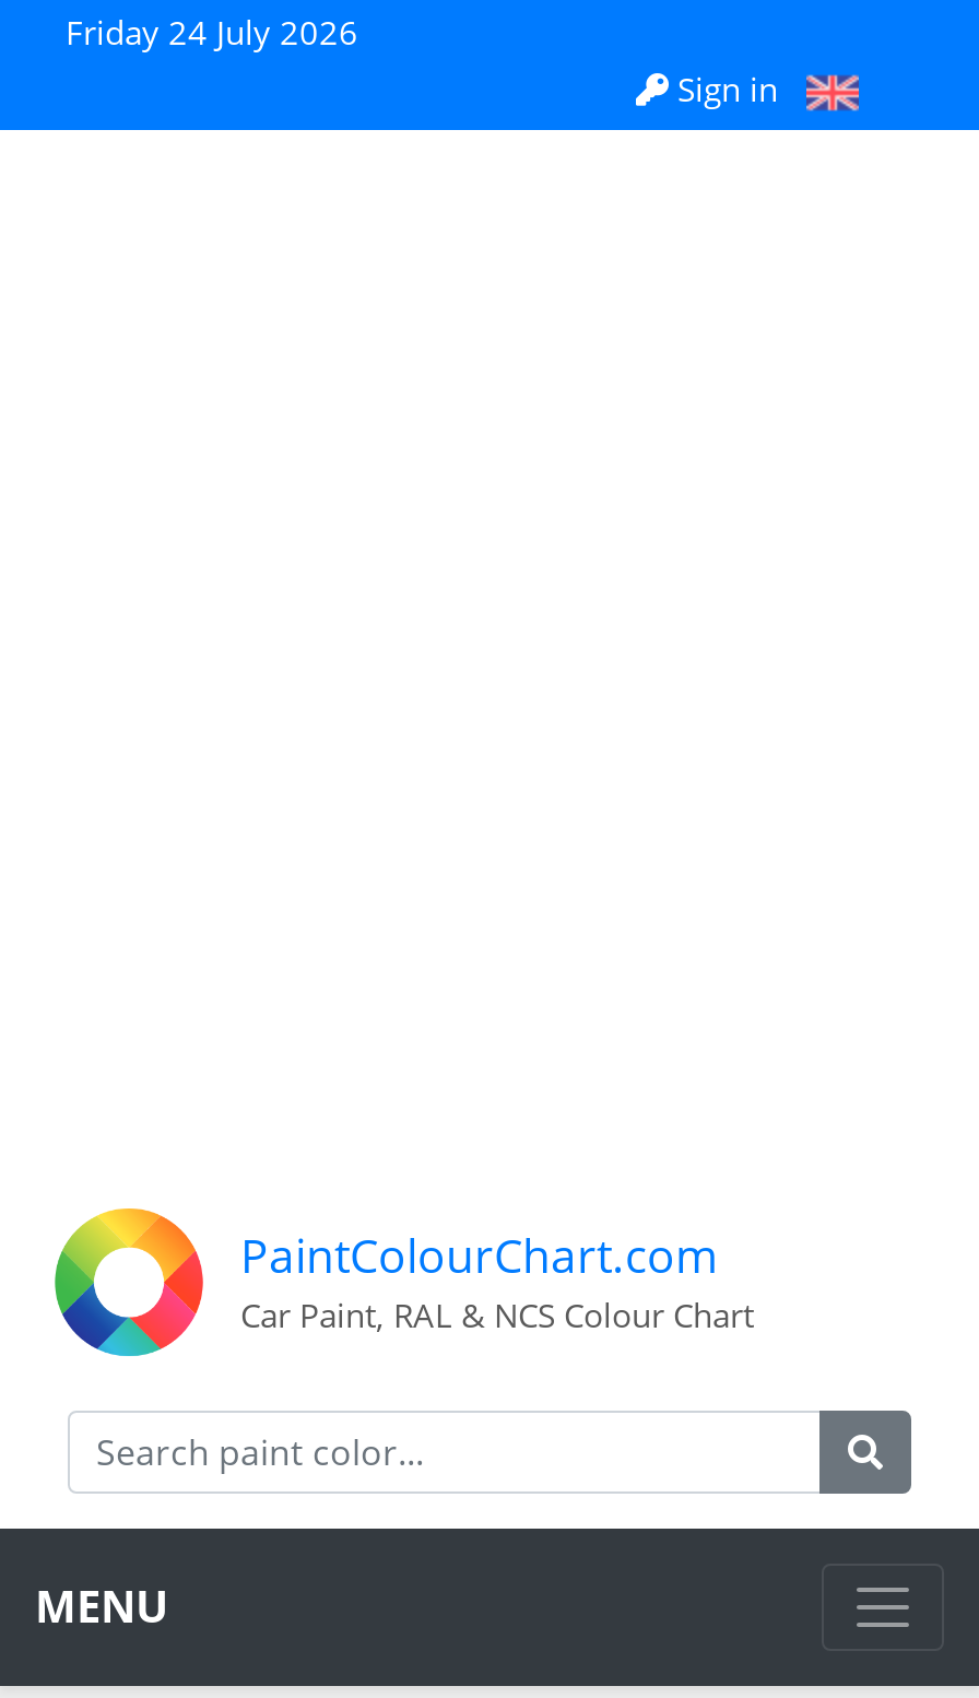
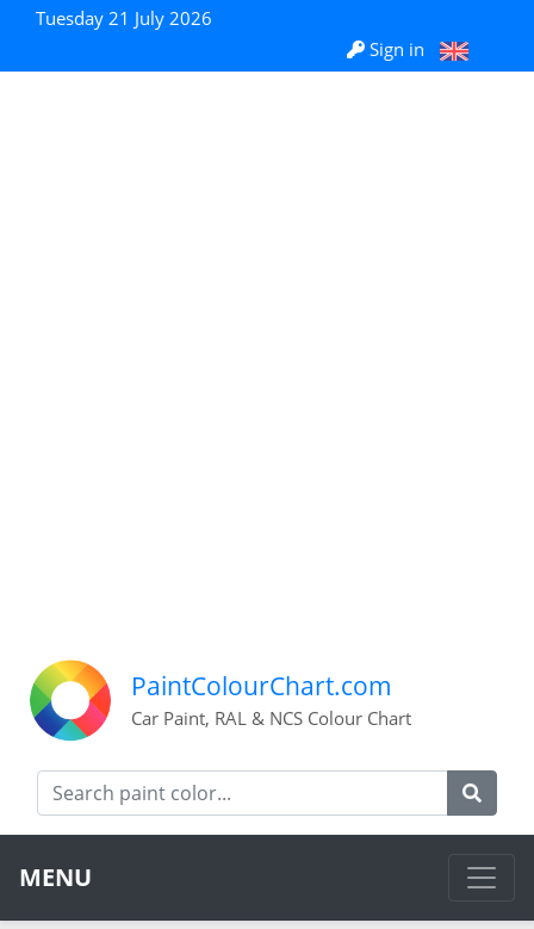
[66,10,358,54] Friday 24 July 2026 -> [36,6,212,30] Tuesday 21 July 2026

